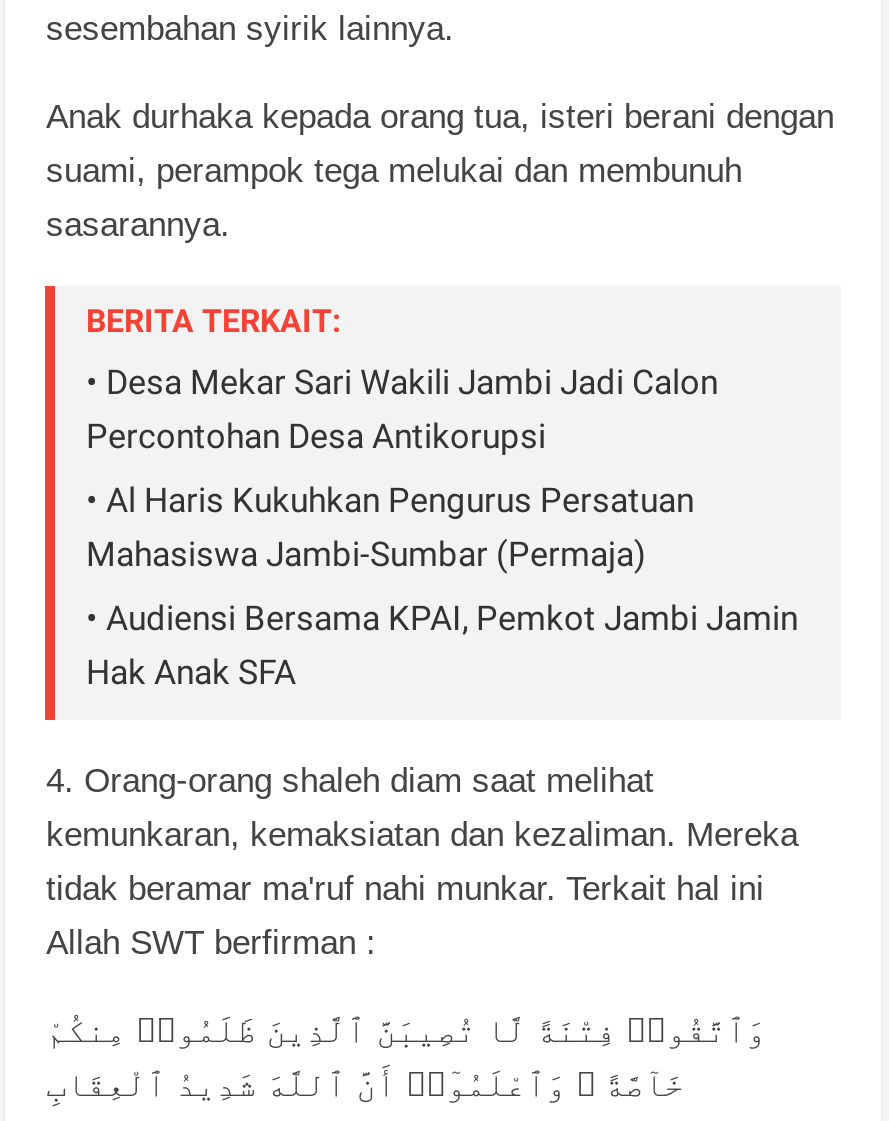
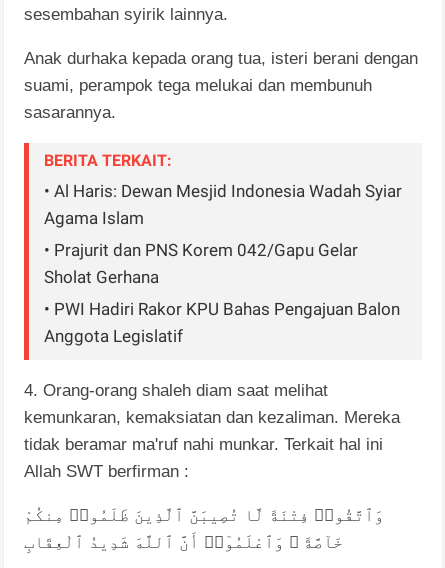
[86,362,718,456] • Desa Mekar Sari Wakili Jambi Jadi Calon | Percontohan Desa Antikorupsi -> [44,181,402,228] • Al Haris: Dewan Mesjid Indonesia Wadah Syiar | Agama Islam
[86,480,694,574] • Al Haris Kukuhkan Pengurus Persatuan | Mahasiswa Jambi-Sumbar (Permaja) -> [44,240,358,287] • Prajurit dan PNS Korem 042/Gapu Gelar | Sholat Gerhana
[86,598,798,692] • Audiensi Bersama KPAI, Pemkot Jambi Jamin | Hak Anak SFA -> [44,299,400,346] • PWI Hadiri Rakor KPU Bahas Pengajuan Balon | Anggota Legislatif

